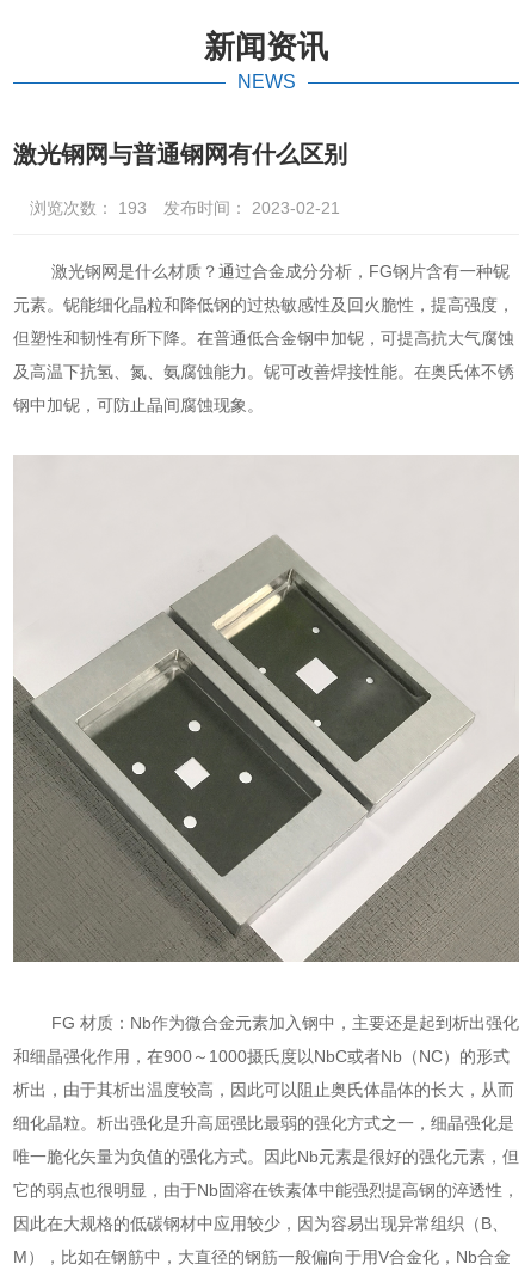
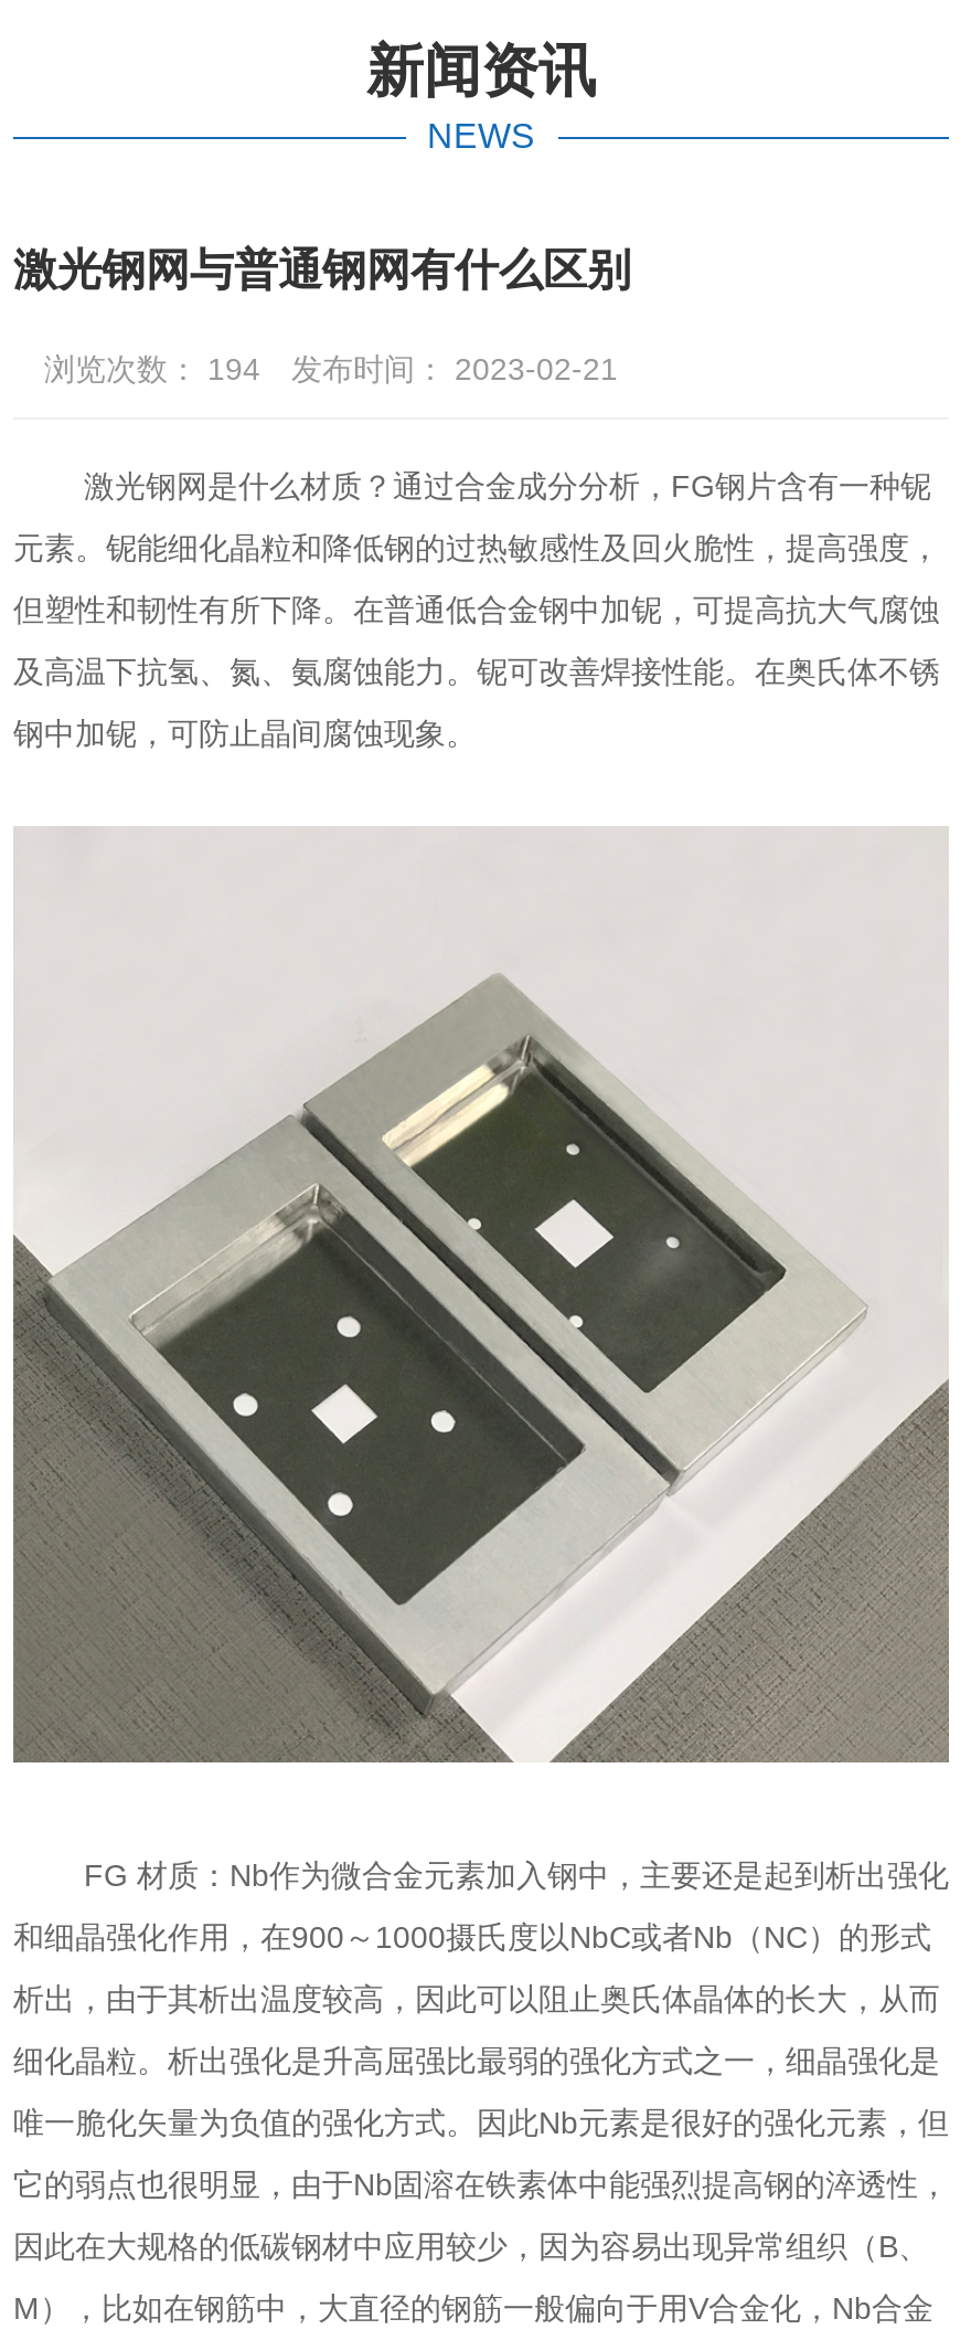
[30,198,340,218] 浏览次数：193 发布时间： 2023-02-21 -> [44,351,618,387] 浏览次数：194 发布时间： 2023-02-21

